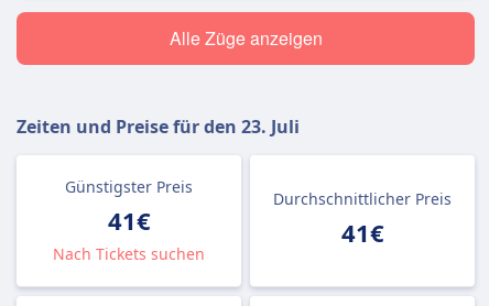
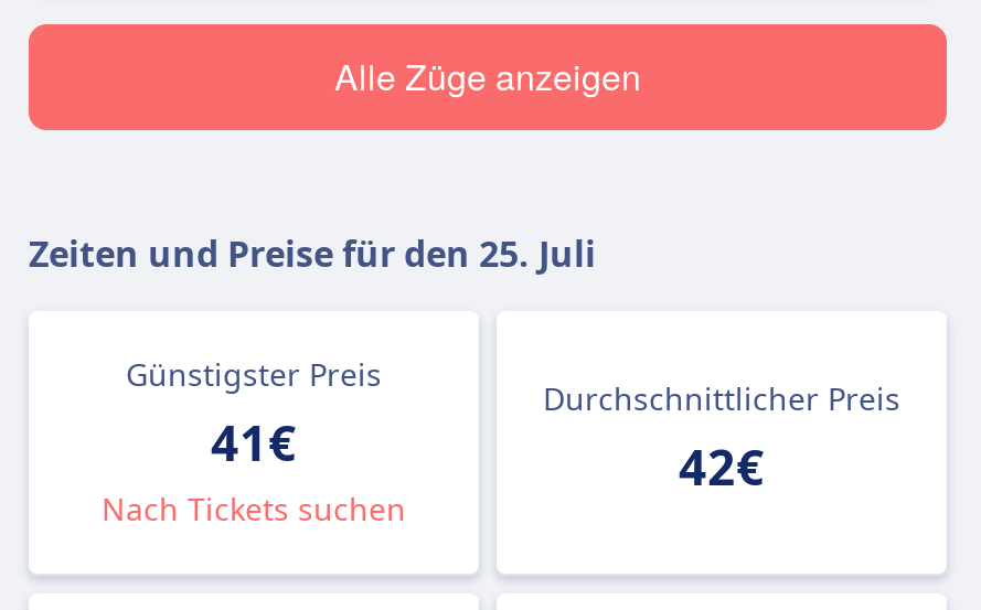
[17,114,300,139] Zeiten und Preise für den 23. Juli -> [29,229,596,278] Zeiten und Preise für den 25. Juli
[341,216,384,249] 41€ -> [679,432,765,499] 42€

